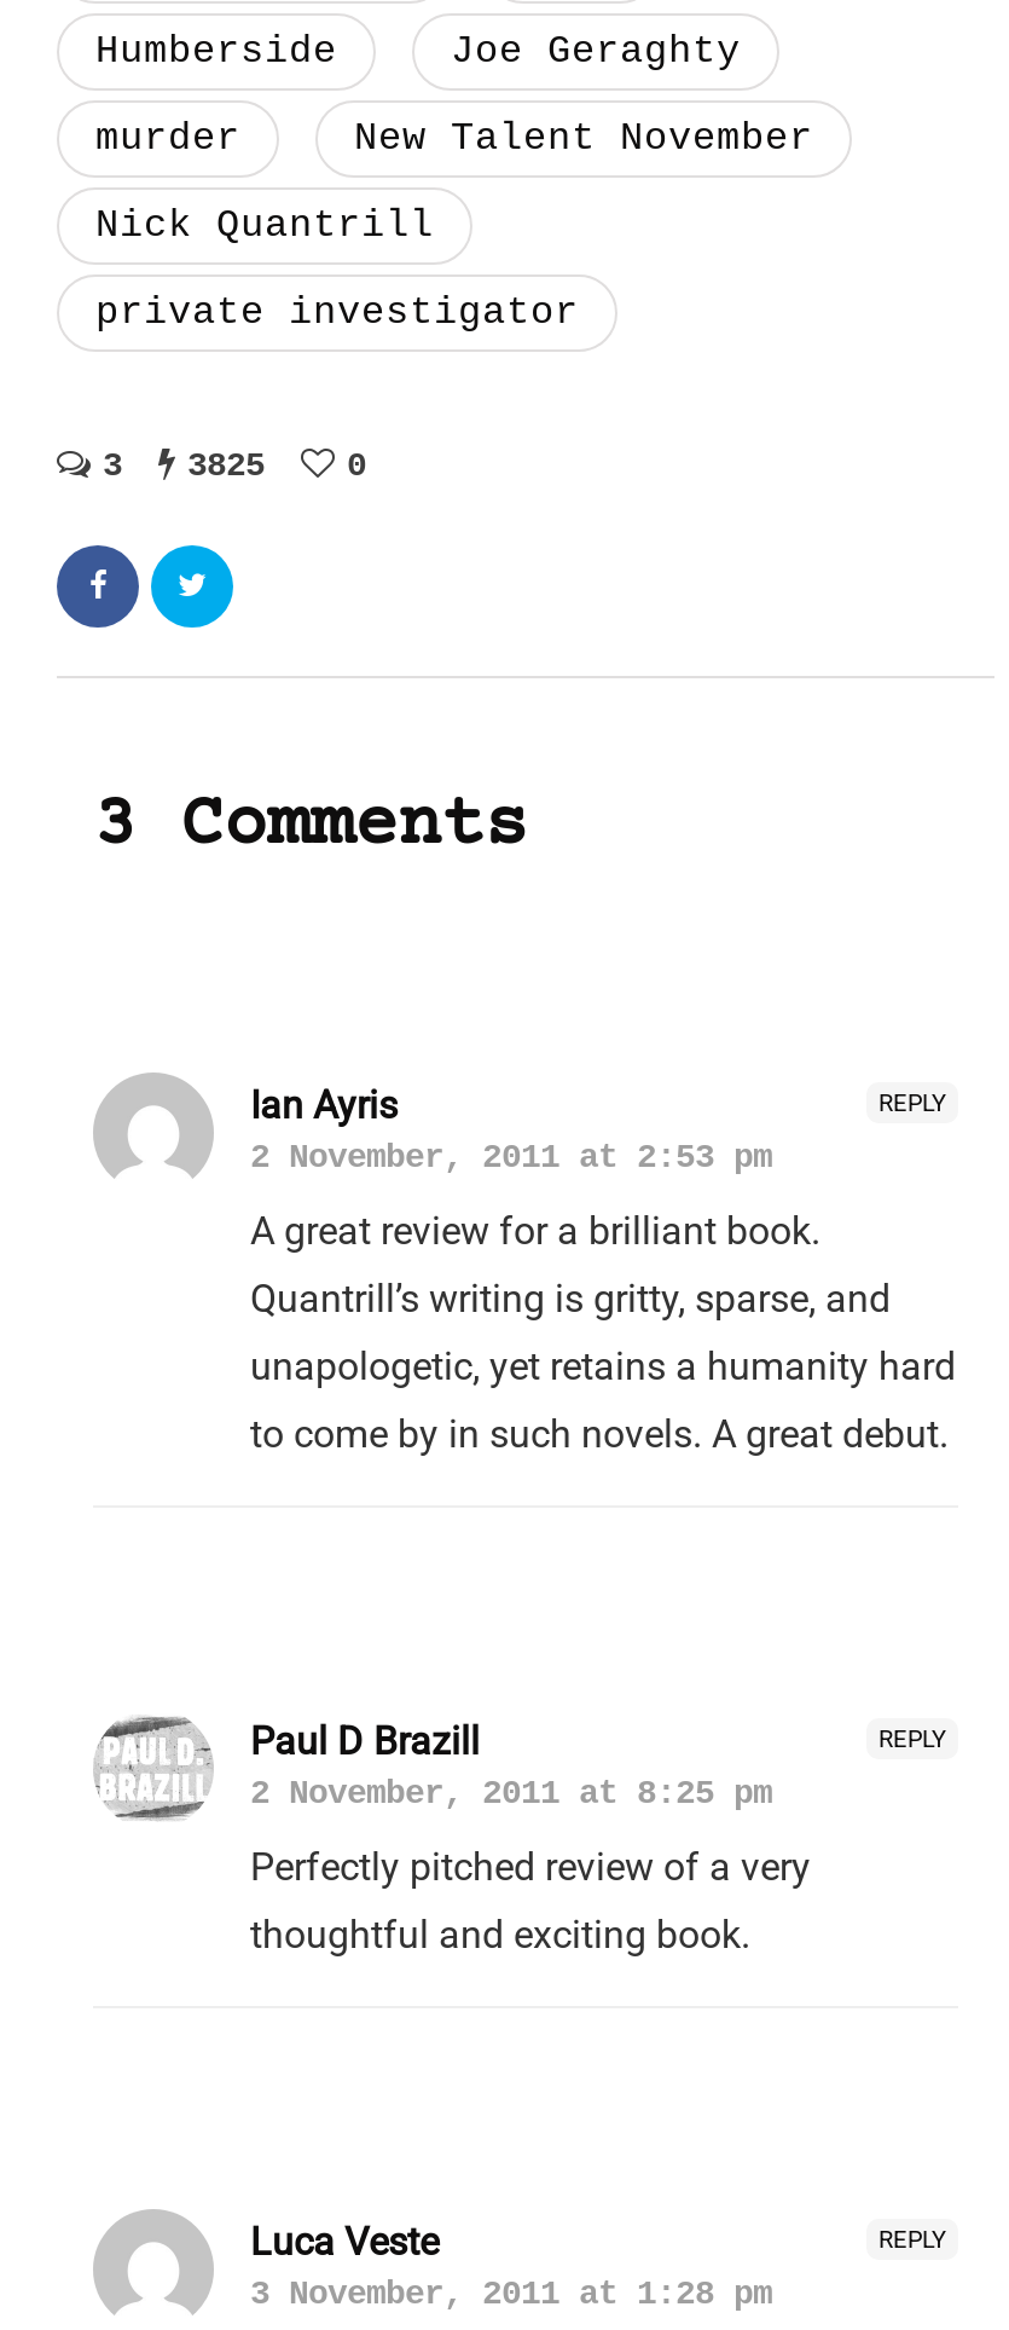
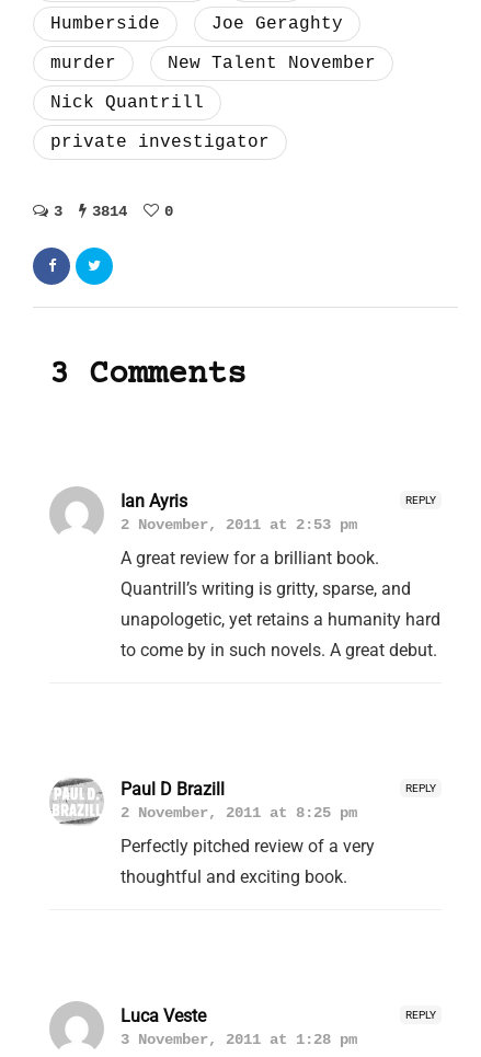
[103,446,265,485] 3 3825 -> [54,202,127,220] 3 3814

